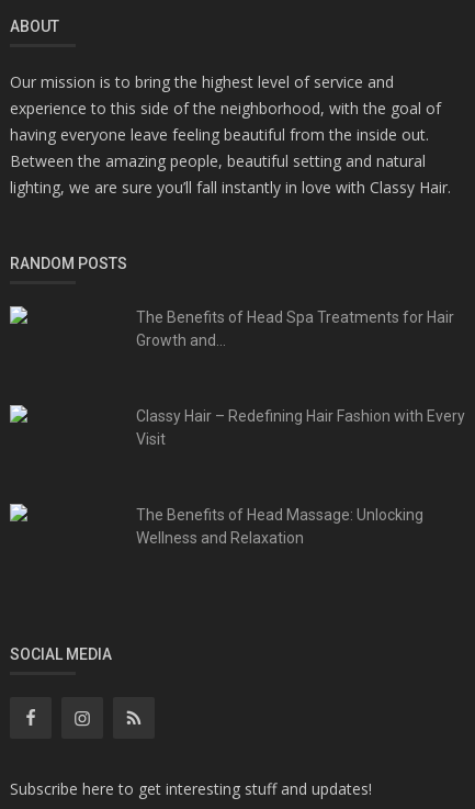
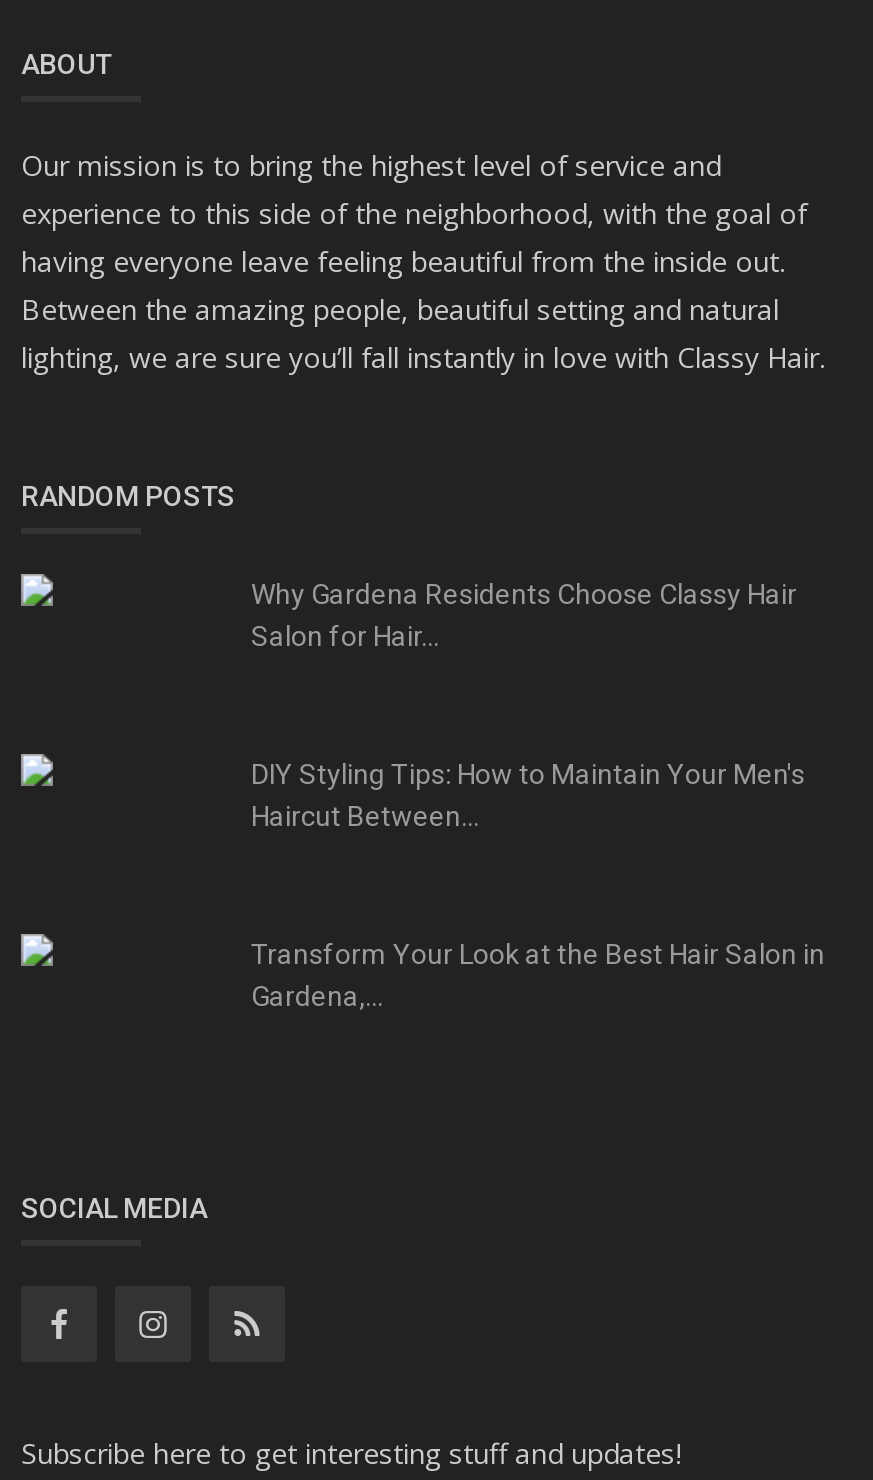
[136,308,454,349] The Benefits of Head Spa Treatments for Hair | Growth and... -> [251,578,797,652] Why Gardena Residents Choose Classy Hair | Salon for Hair...
[136,407,465,448] Classy Hair – Redefining Hair Fashion with Every | Visit -> [251,758,805,832] DIY Styling Tips: How to Maintain Your Men's | Haircut Between...
[136,506,423,547] The Benefits of Head Massage: Unlocking | Wellness and Relaxation -> [251,938,825,1012] Transform Your Look at the Best Hair Salon in | Gardena,...

